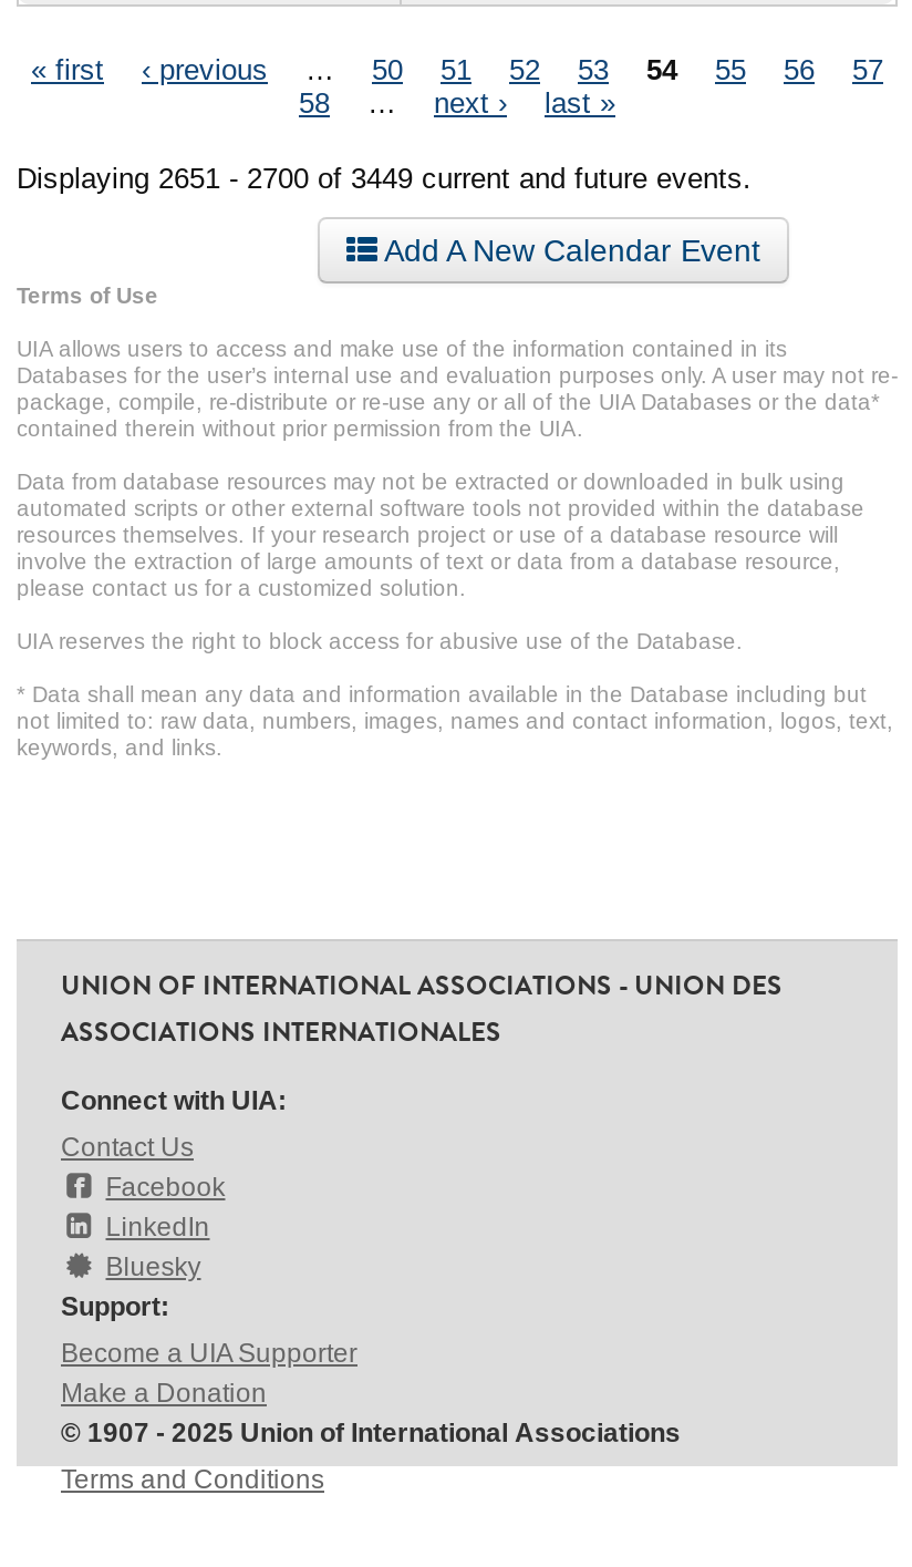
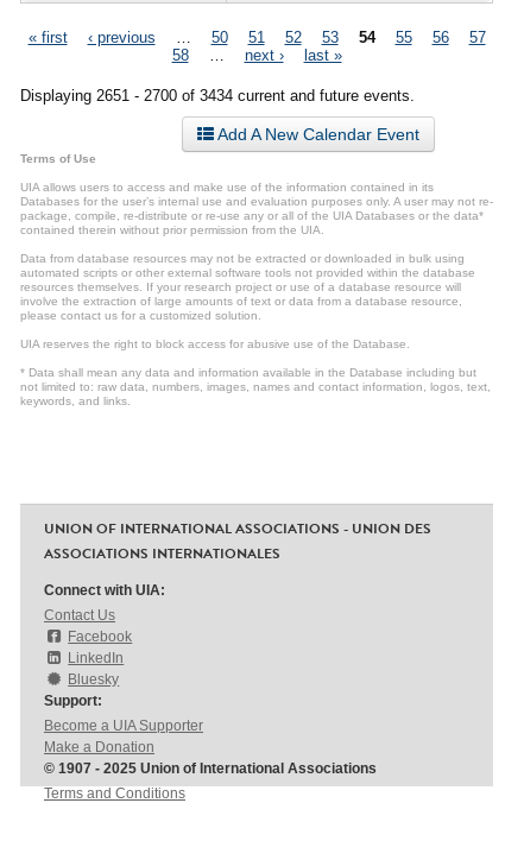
[17,162,752,195] Displaying 2651 - 2700 of 3449 current and future events. -> [20,87,415,105] Displaying 2651 - 2700 of 3434 current and future events.

